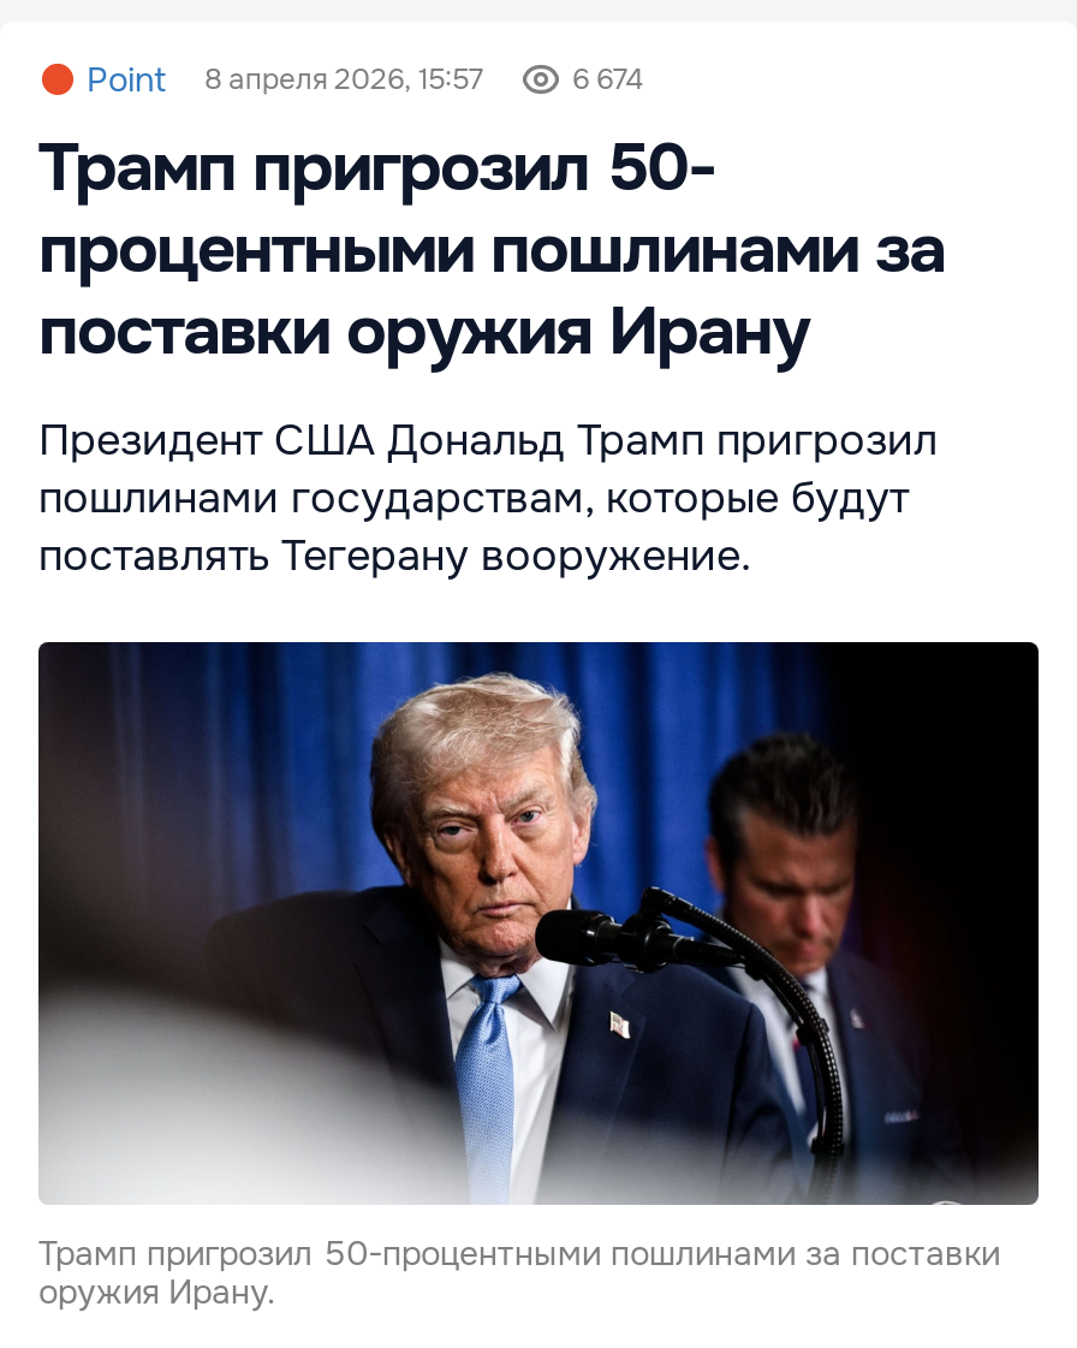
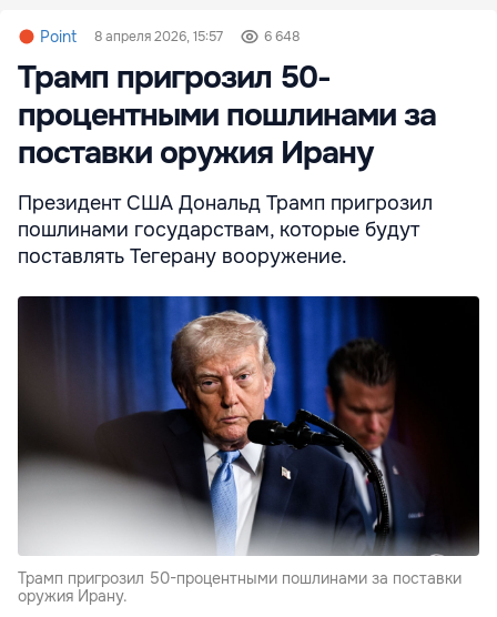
[572,60,644,99] 6 674 -> [264,28,300,45] 6 648

